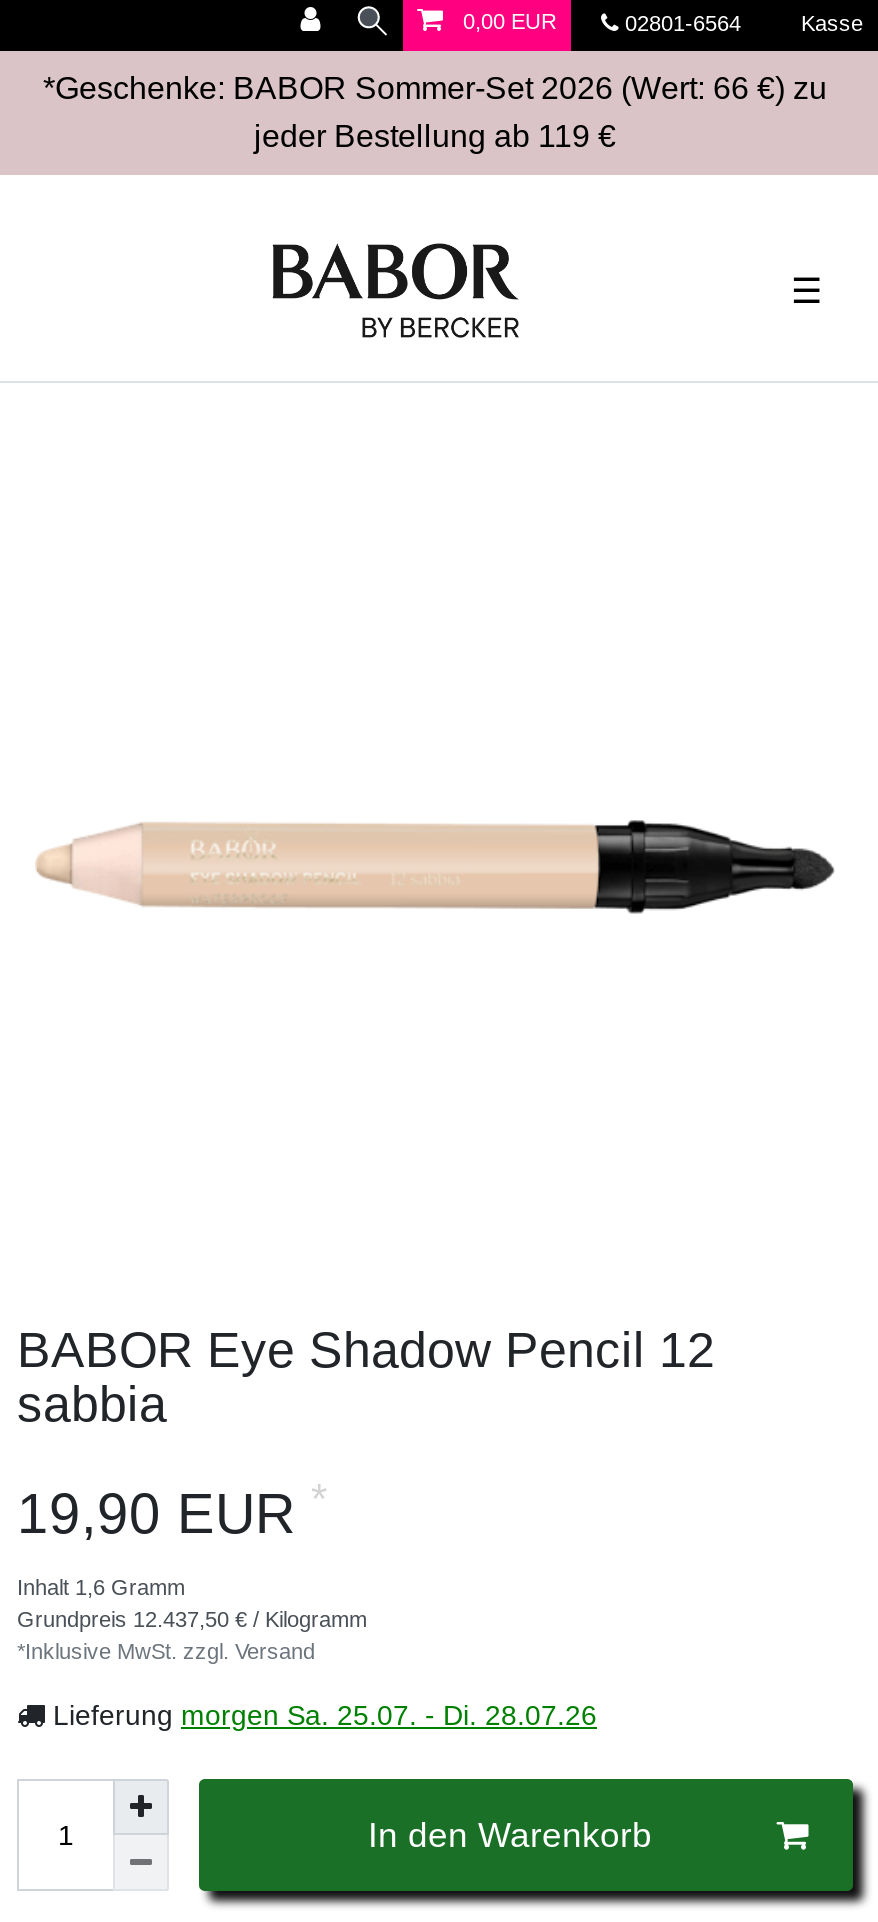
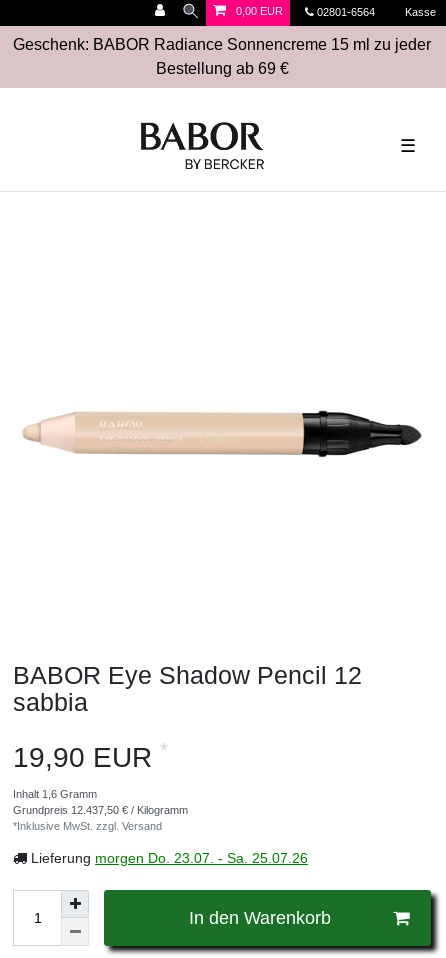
[43,71,827,153] *Geschenke: BABOR Sommer-Set 2026 (Wert: 66 €) zu | jeder Bestellung ab 119 € -> [13,36,431,77] Geschenk: BABOR Radiance Sonnencreme 15 ml zu jeder | Bestellung ab 69 €
[45,1699,597,1731] Lieferung morgen Sa. 25.07. - Di. 28.07.26 -> [27,850,308,866] Lieferung morgen Do. 23.07. - Sa. 25.07.26

